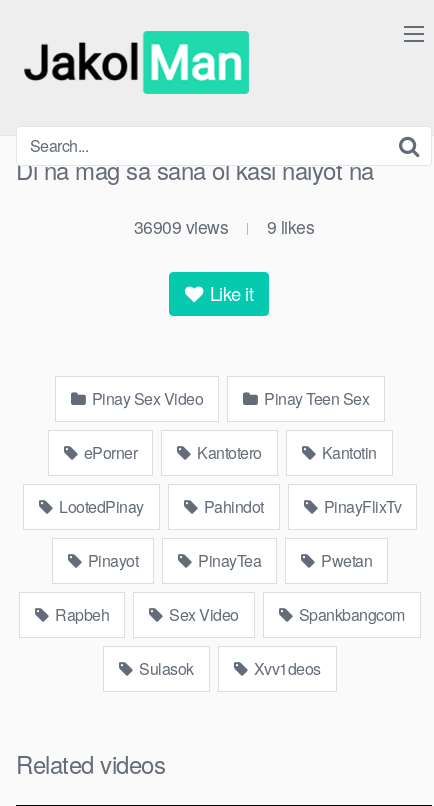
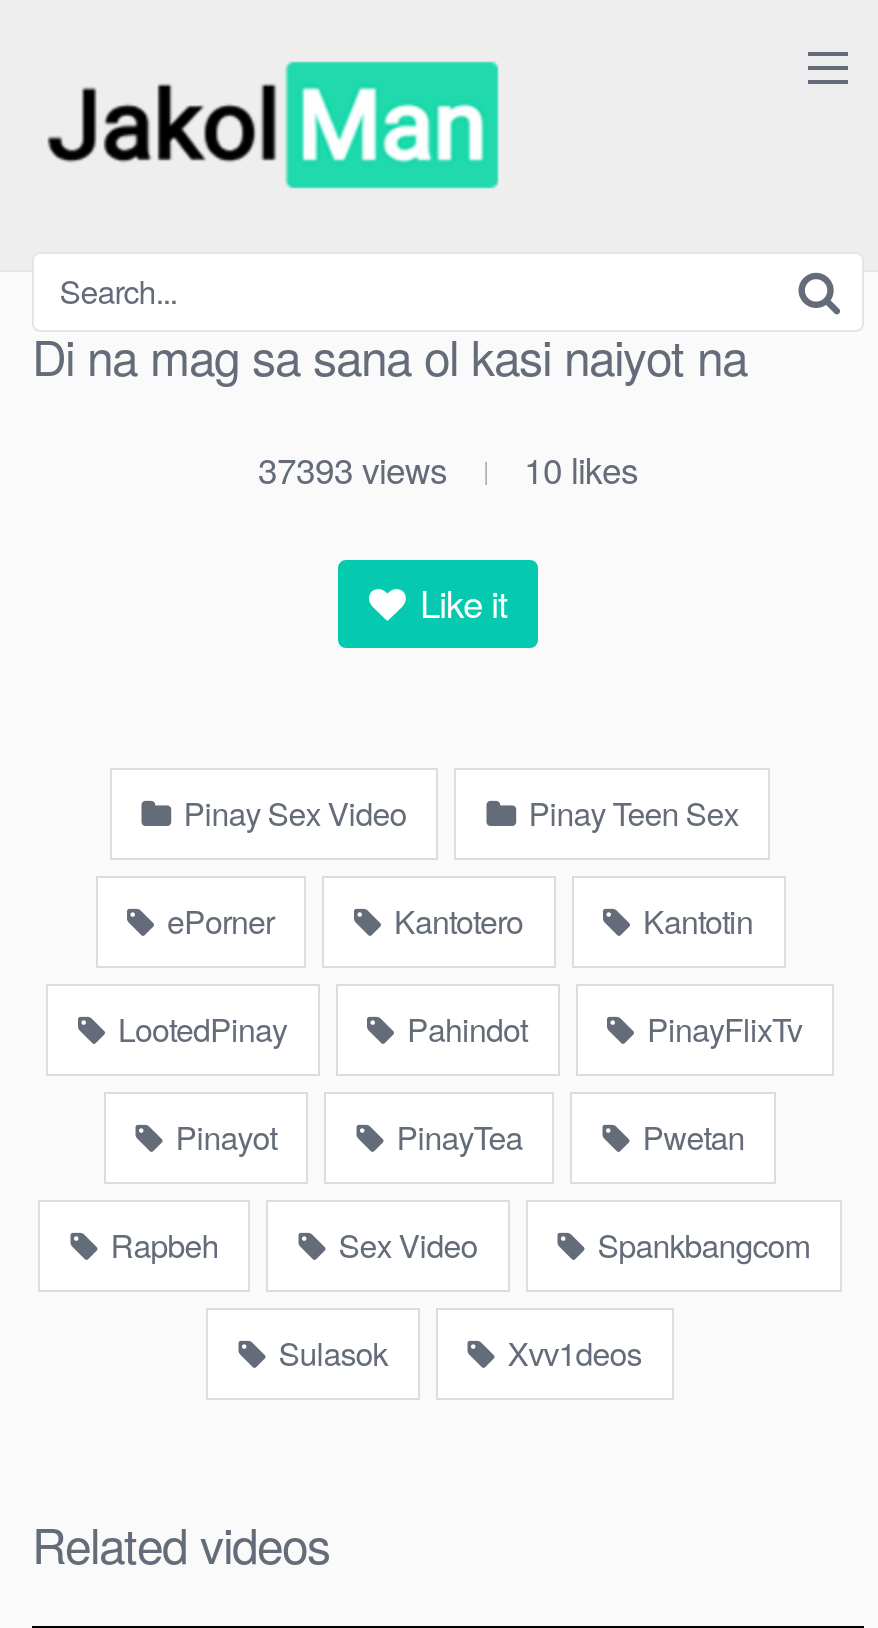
[134,214,228,239] 36909 views -> [258,444,447,494] 37393 views
[267,214,314,239] 9 likes -> [524,444,638,494] 10 likes

